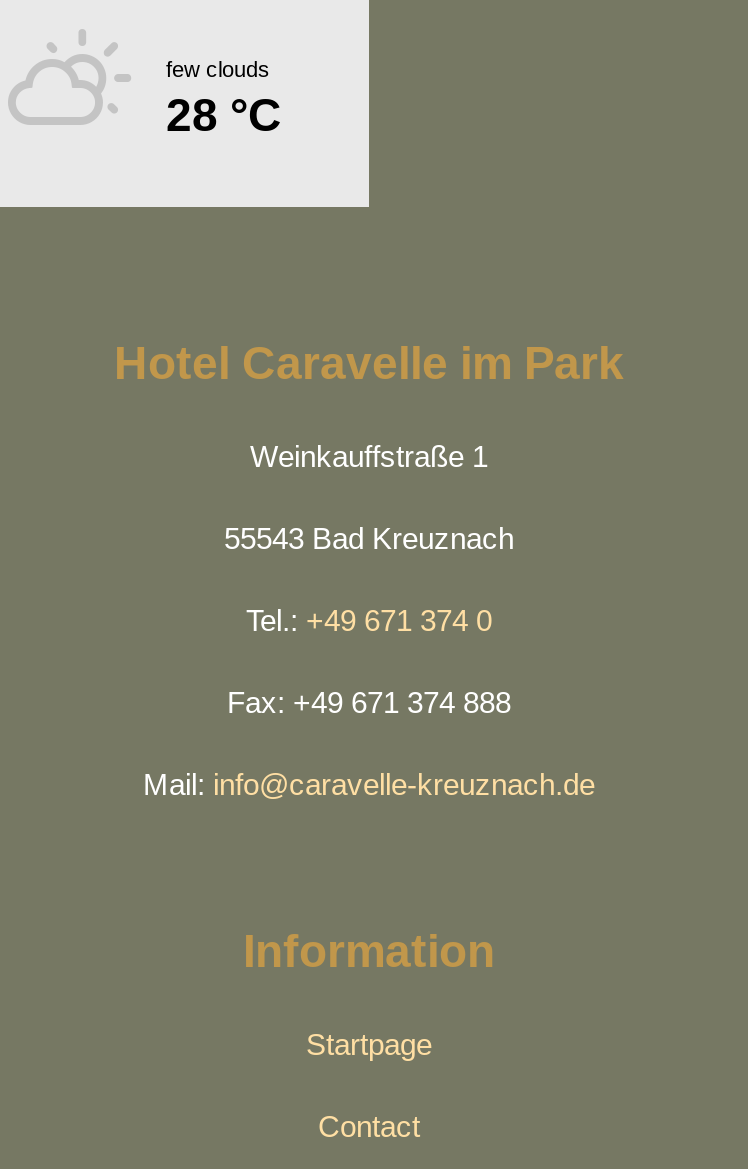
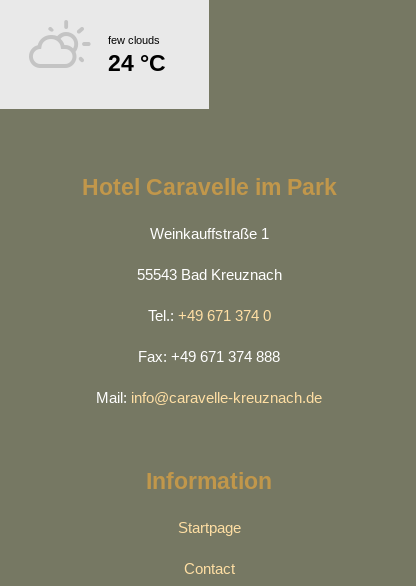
[166,89,282,141] 28 °C -> [107,50,165,76] 24 °C

